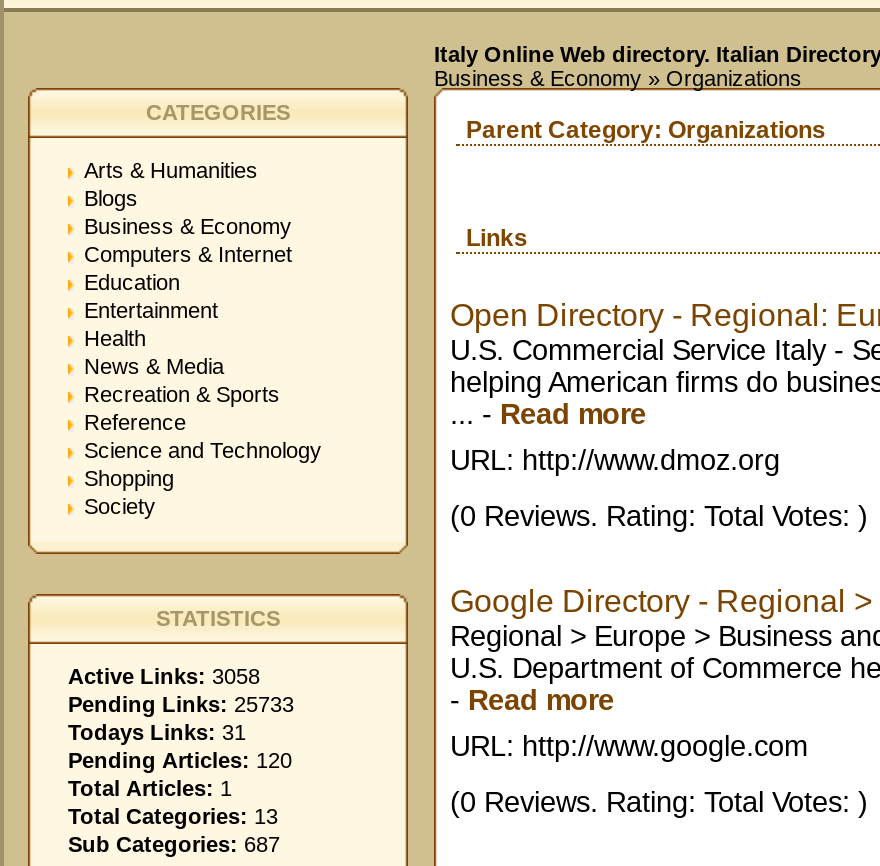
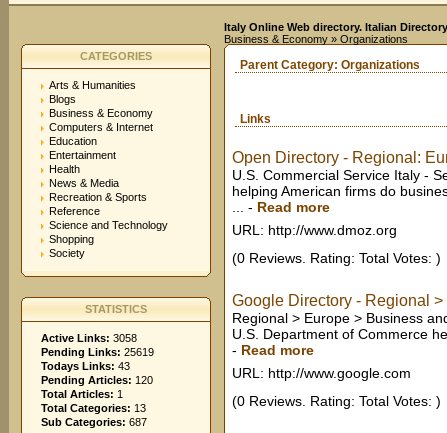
[68,692,294,716] Pending Links: 25733 -> [41,346,154,358] Pending Links: 25619
[68,720,246,744] Todays Links: 31 -> [41,360,130,372] Todays Links: 43

